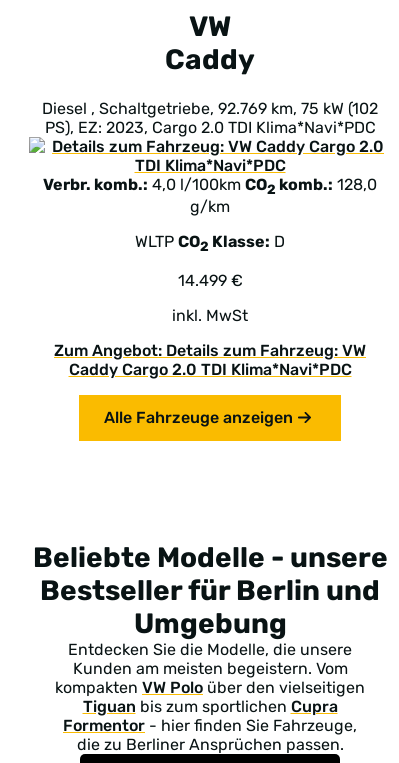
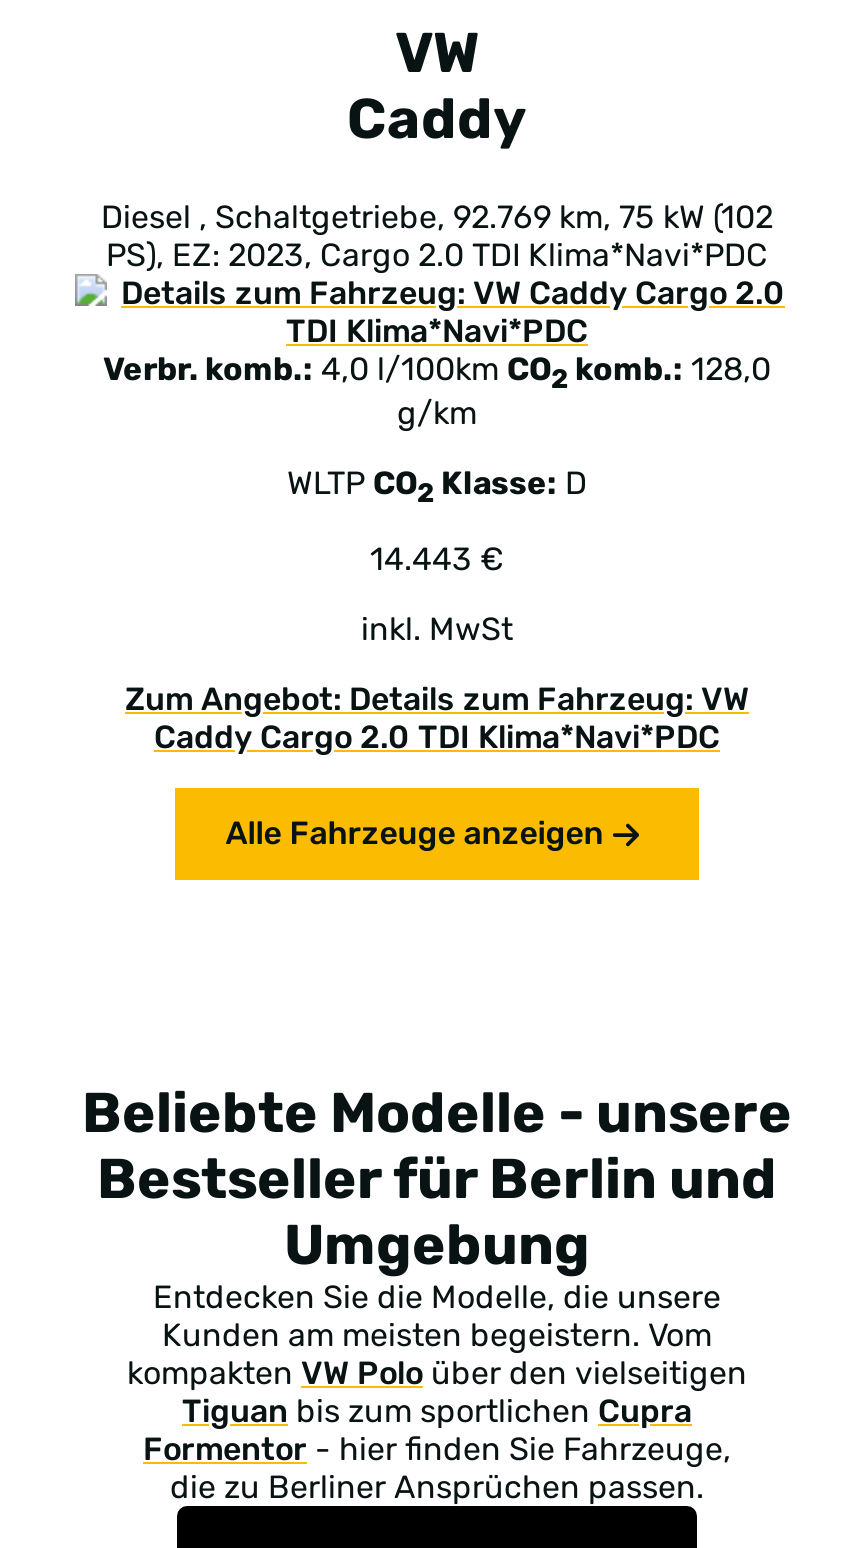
[177,271,242,290] 14.499 € -> [370,540,504,578] 14.443 €

